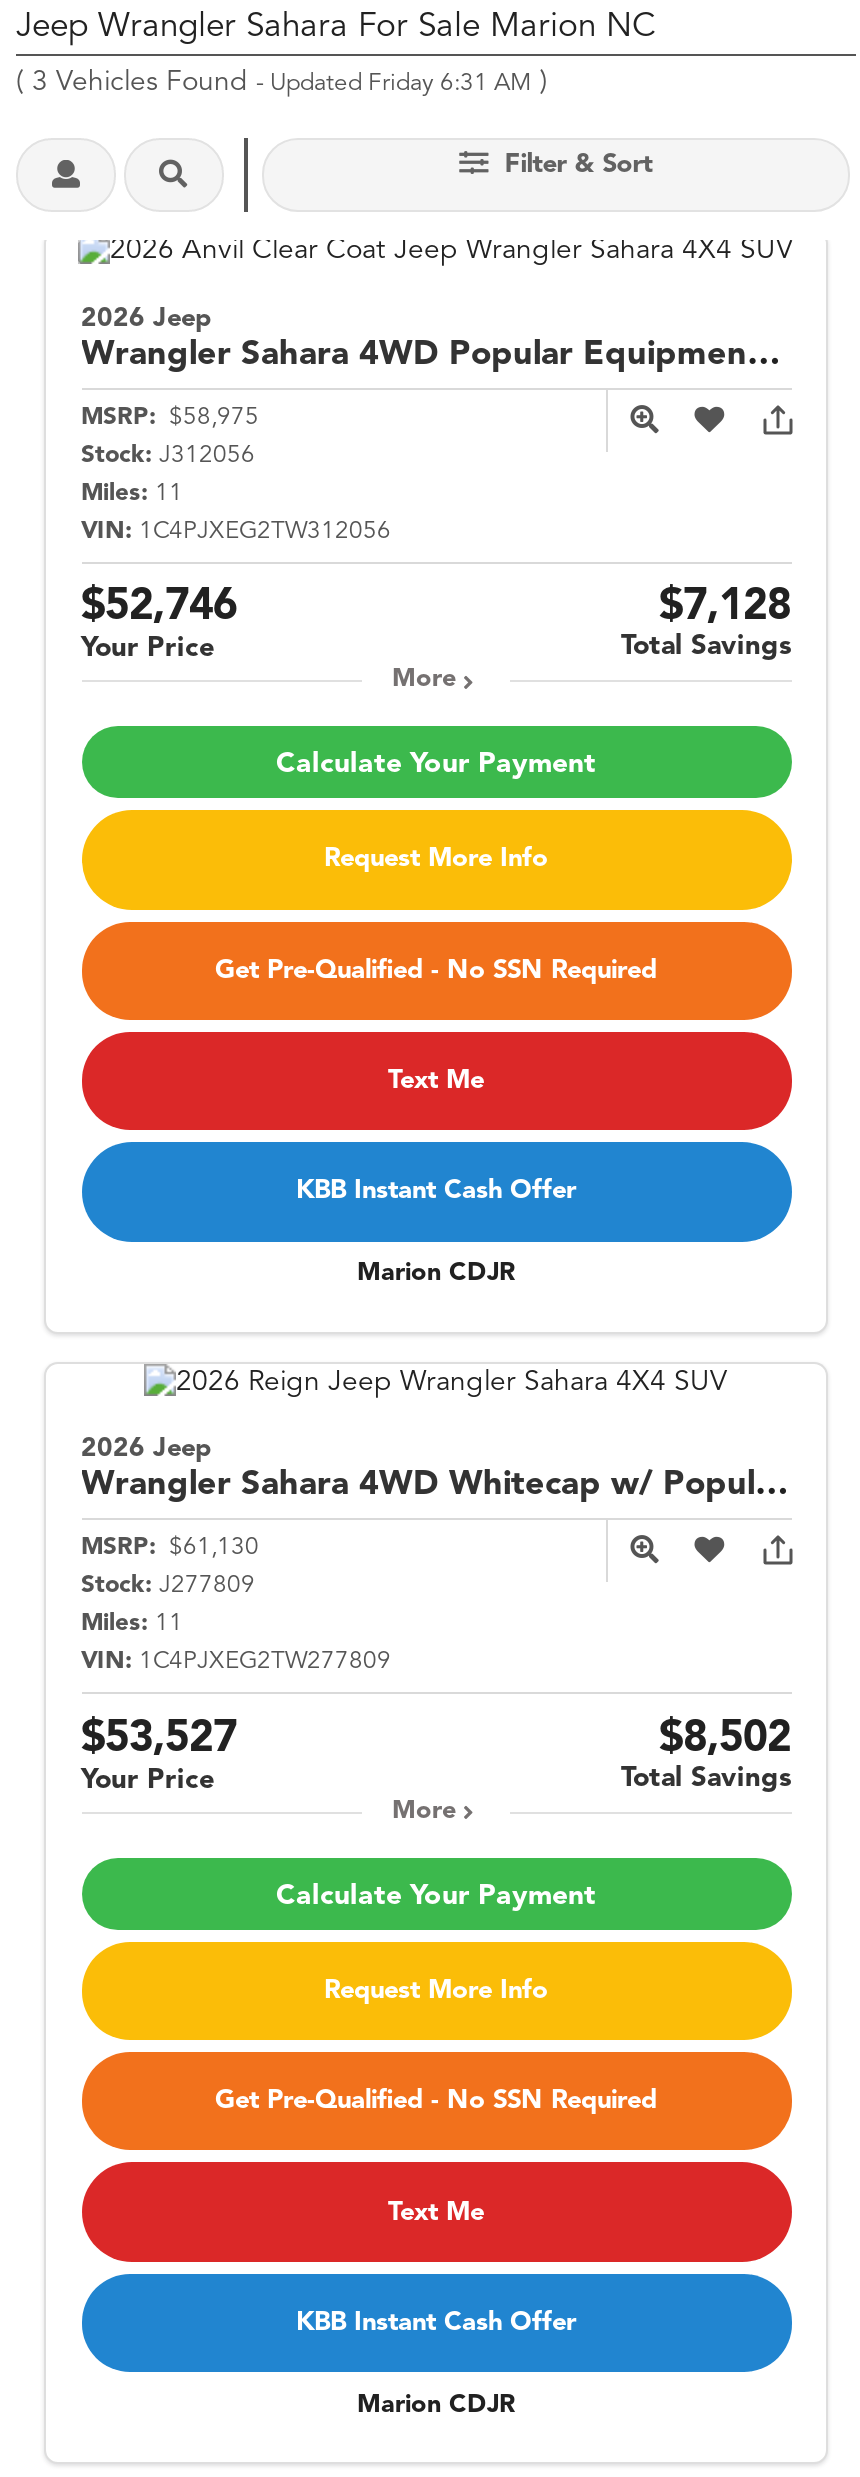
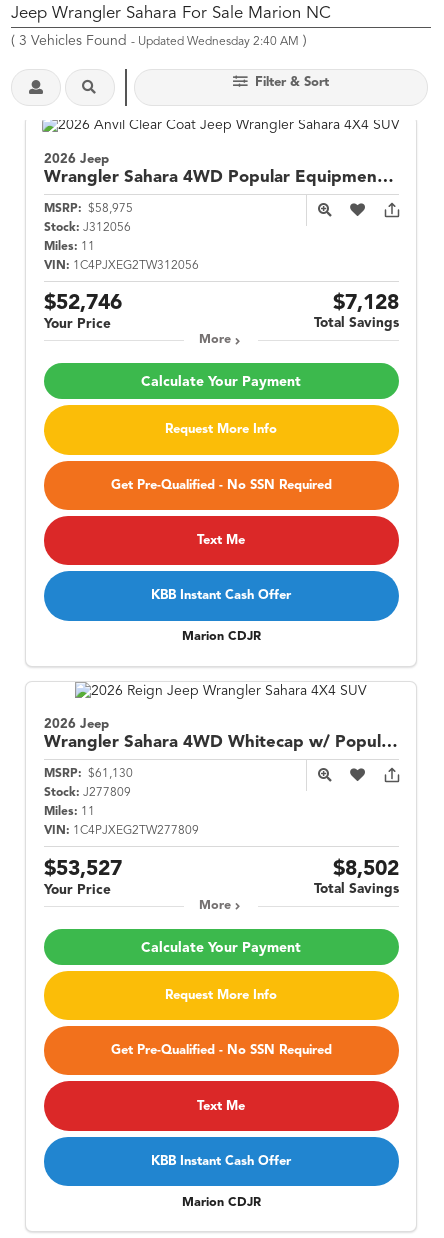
[16,68,548,96] (3 Vehicles Found - Updated Friday 6:31 AM) -> [11,34,307,48] (3 Vehicles Found - Updated Wednesday 2:40 AM)

